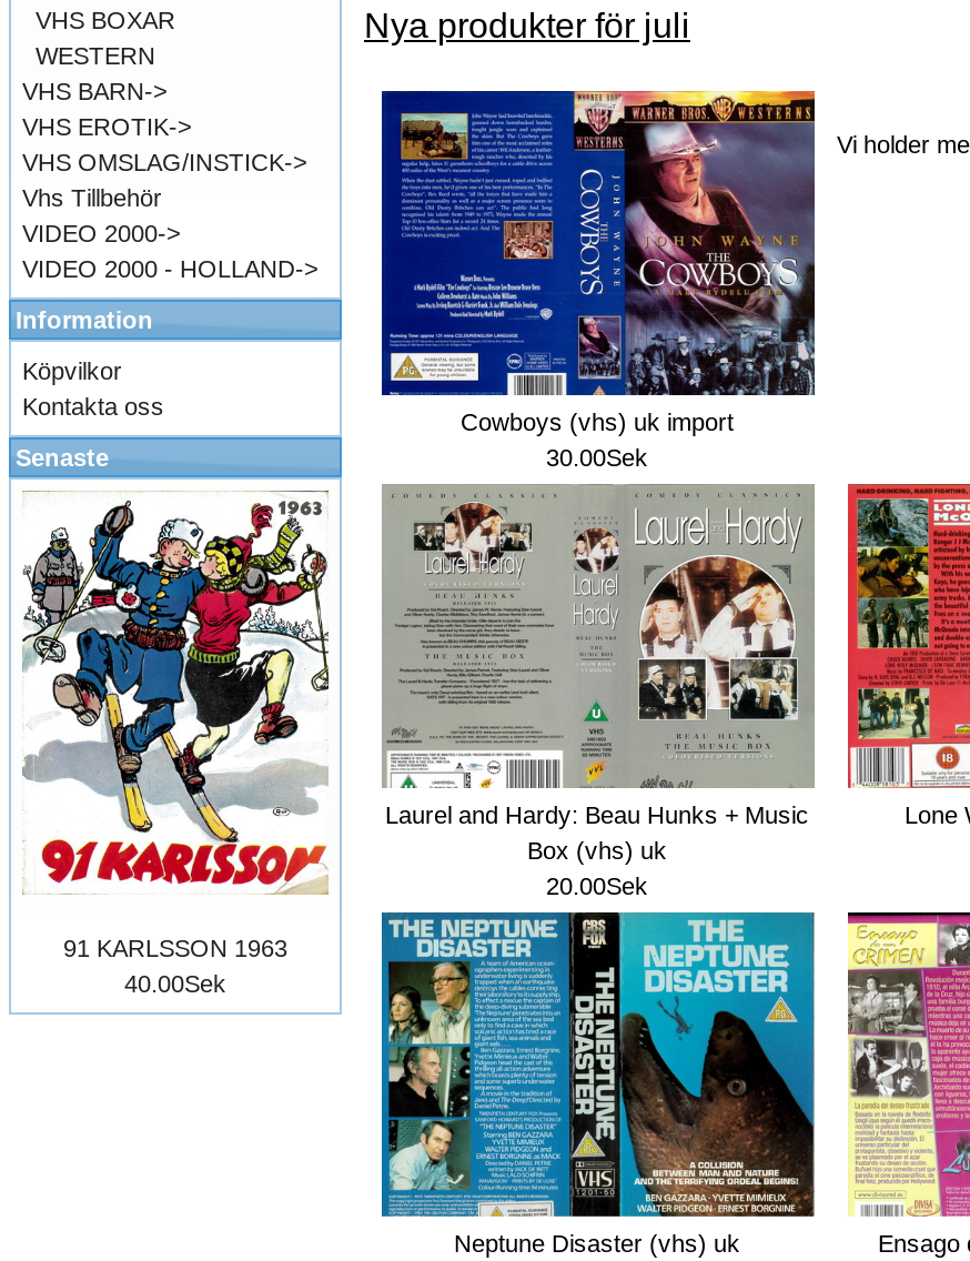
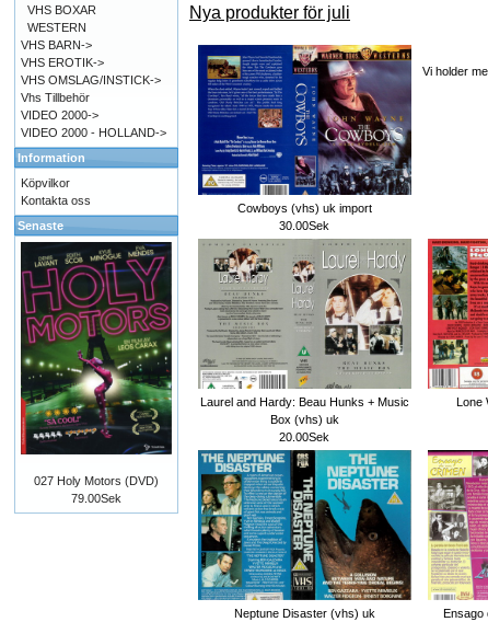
[22,491,329,997] [image] | 91 KARLSSON 1963 | 40.00Sek -> [20,241,173,505] [image] | 027 Holy Motors (DVD) | 79.00Sek

